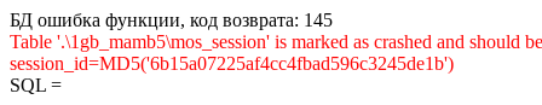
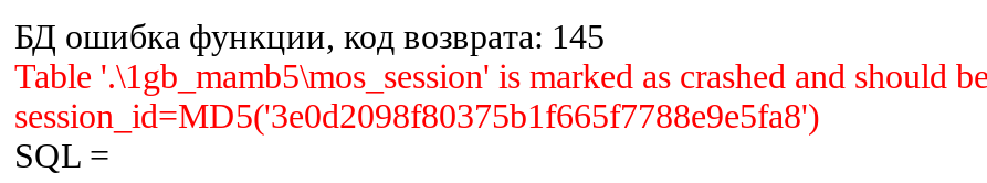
[10,53,454,74] session_id=MD5('6b15a07225af4cc4fbad596c3245de1b') -> [14,97,819,134] session_id=MD5('3e0d2098f80375b1f665f7788e9e5fa8')

